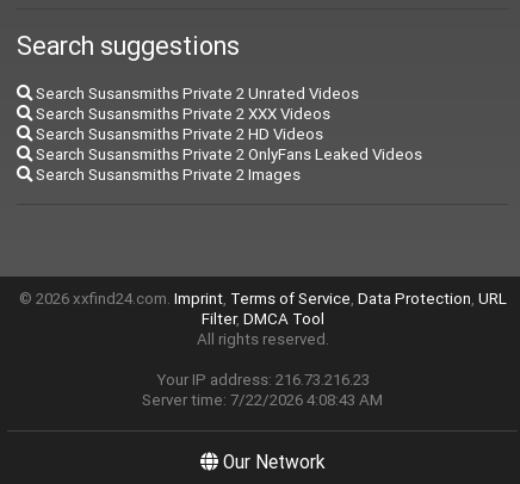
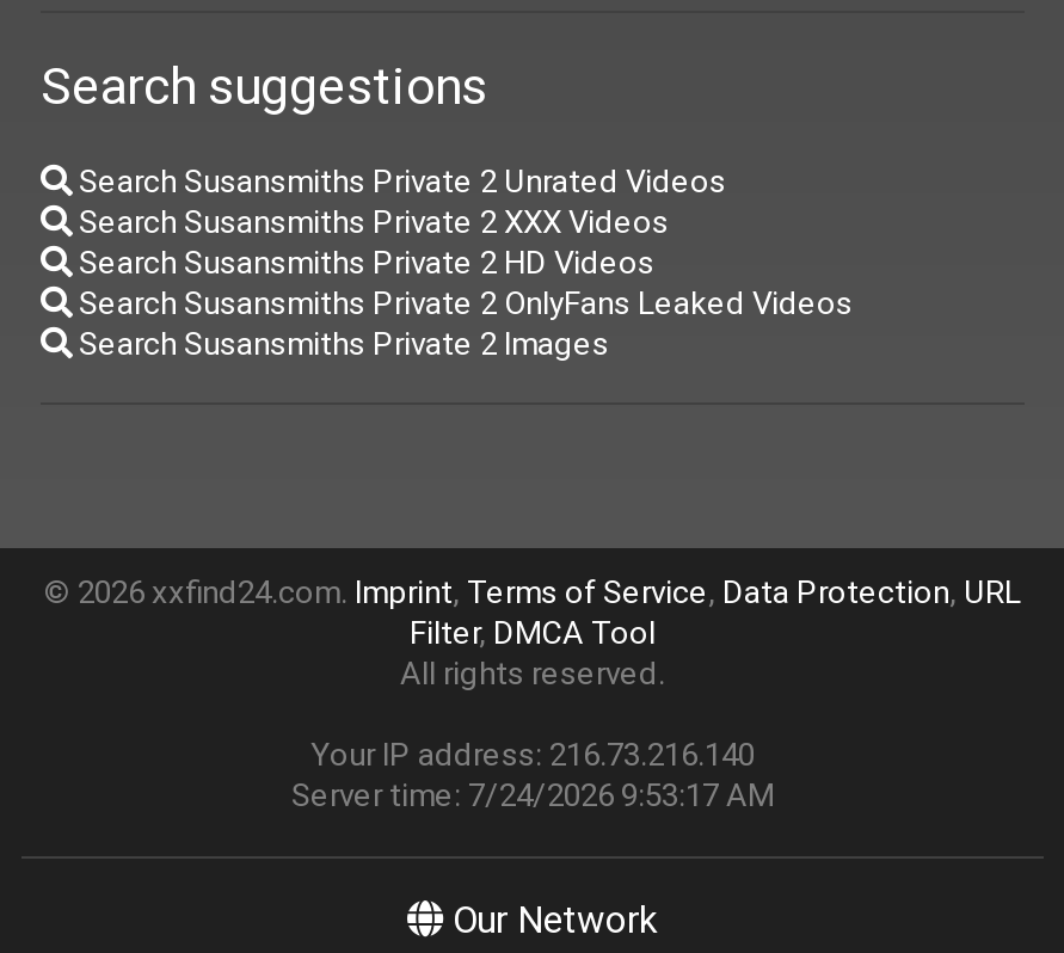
[156,369,369,390] Your IP address: 216.73.216.23 -> [310,734,755,775] Your IP address: 216.73.216.140
[142,390,383,410] Server time: 7/22/2026 4:08:43 AM -> [291,775,774,815] Server time: 7/24/2026 9:53:17 AM

